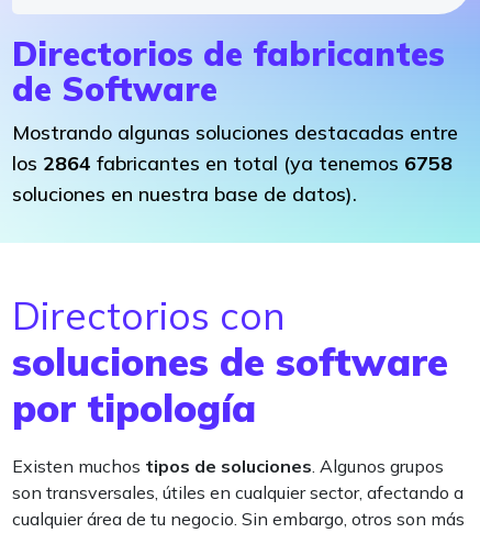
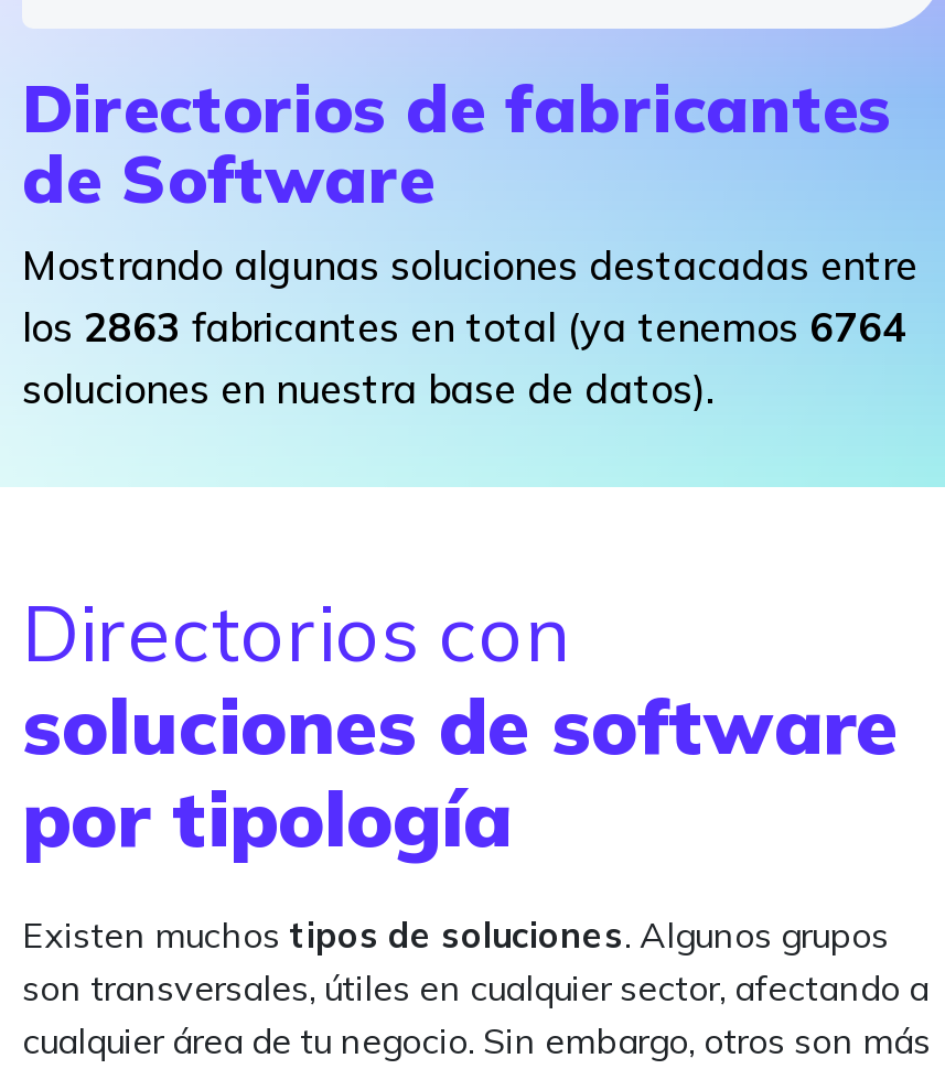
[12,151,453,176] los 2864 fabricantes en total (ya tenemos 6758 -> [22,302,906,353] los 2863 fabricantes en total (ya tenemos 6764

